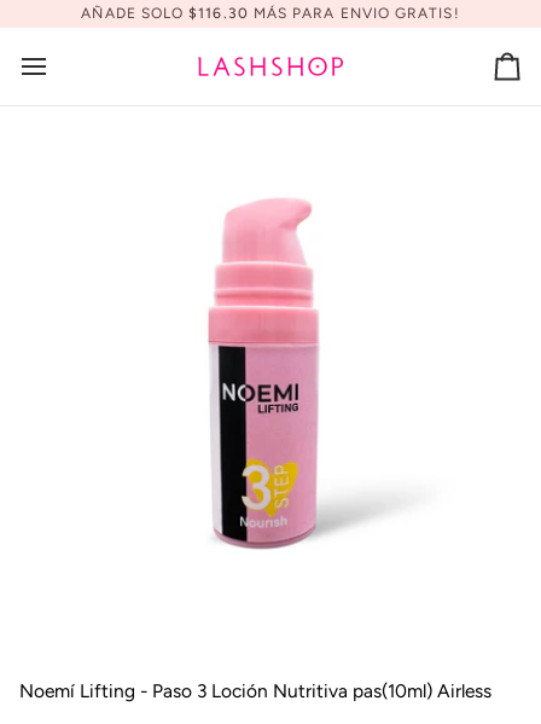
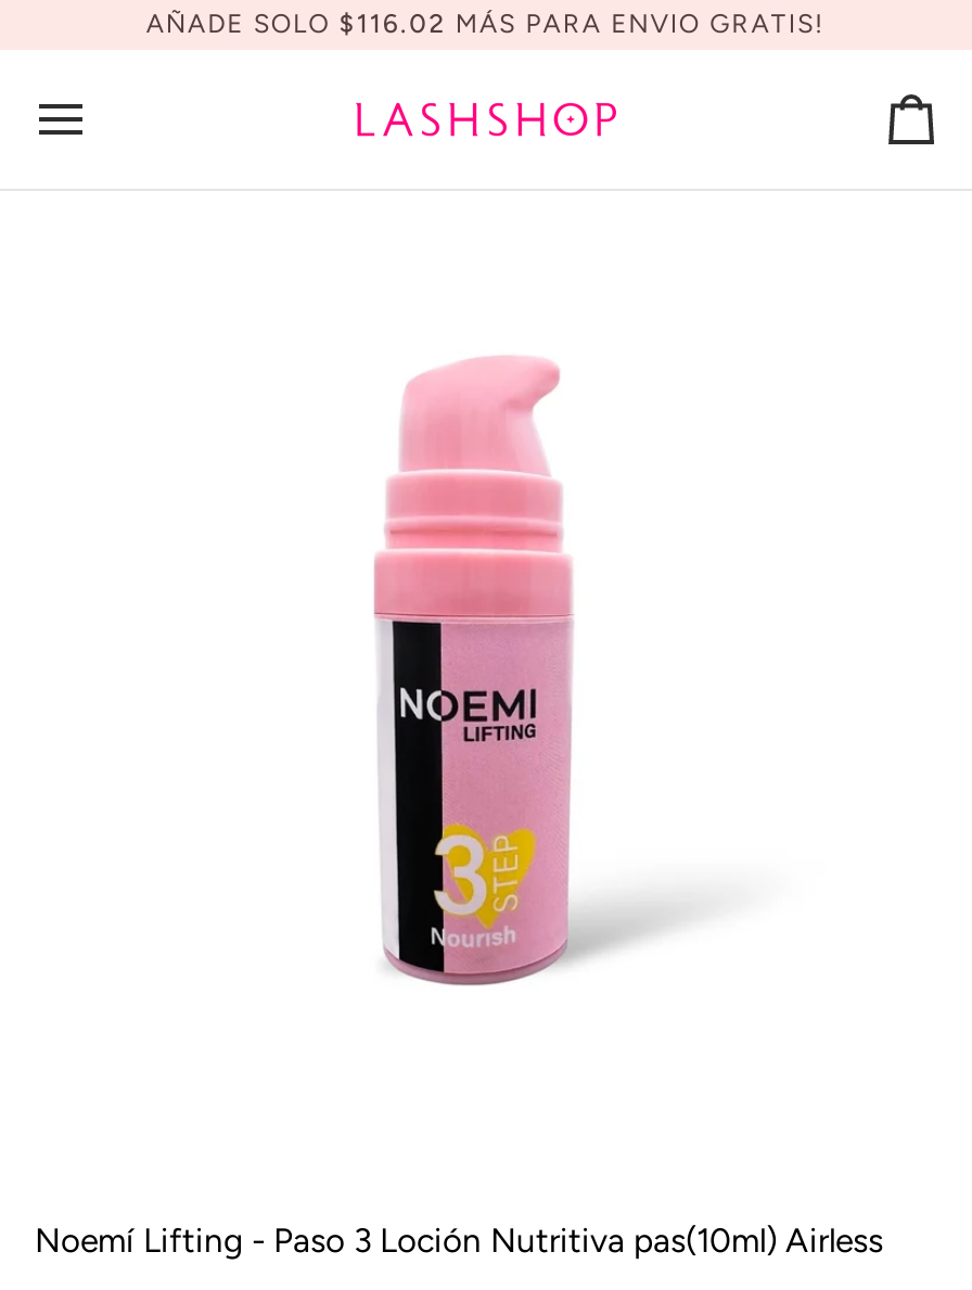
[81,5,460,22] AÑADE SOLO $116.30 MÁS PARA ENVIO GRATIS! -> [146,10,826,40] AÑADE SOLO $116.02 MÁS PARA ENVIO GRATIS!

